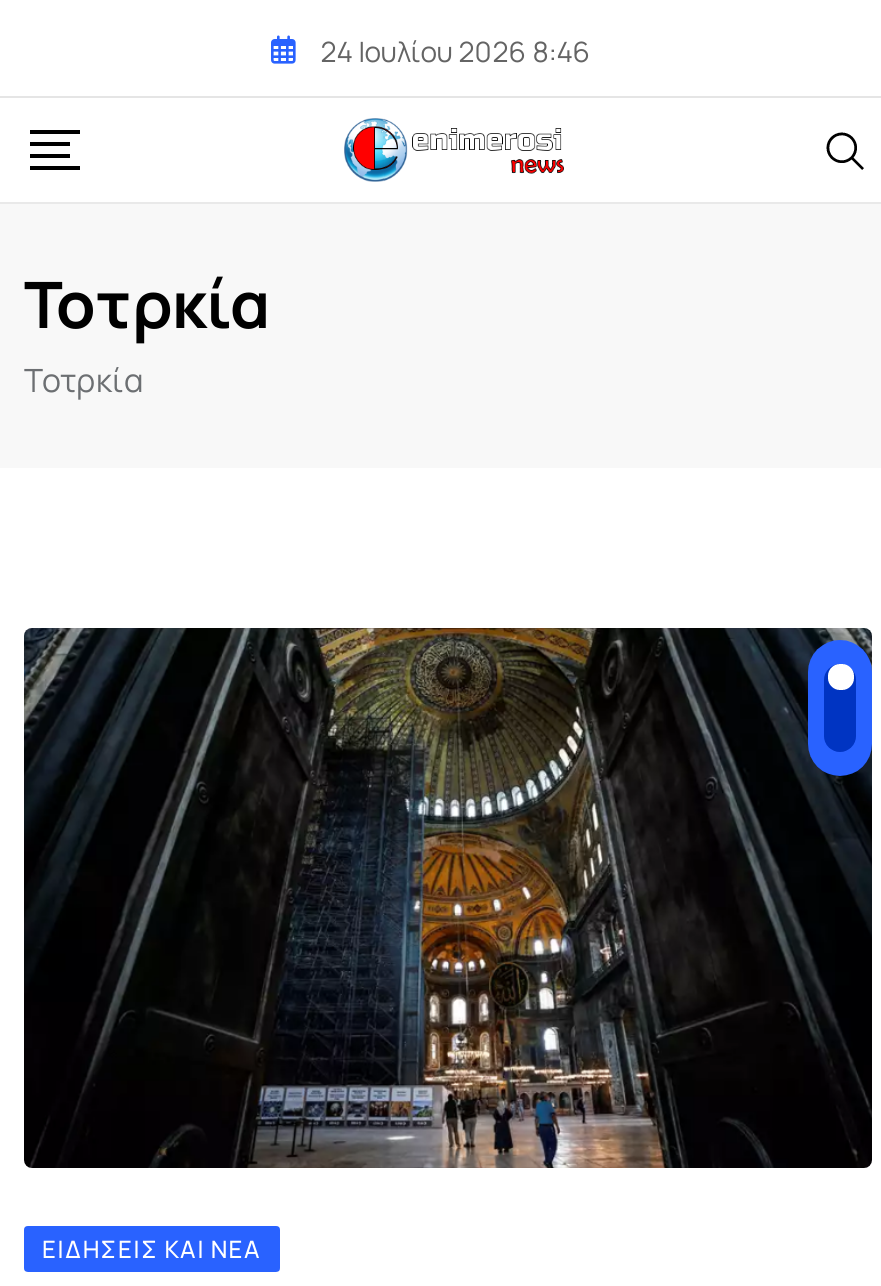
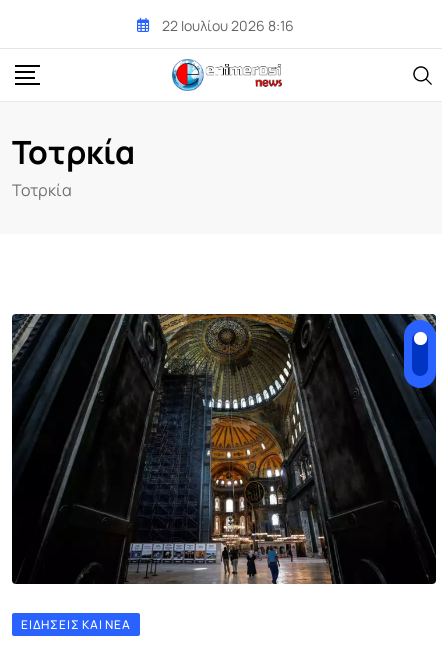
[320,31,590,69] 24 Ιουλίου 2026 8:46 -> [162,15,294,34] 22 Ιουλίου 2026 8:16

